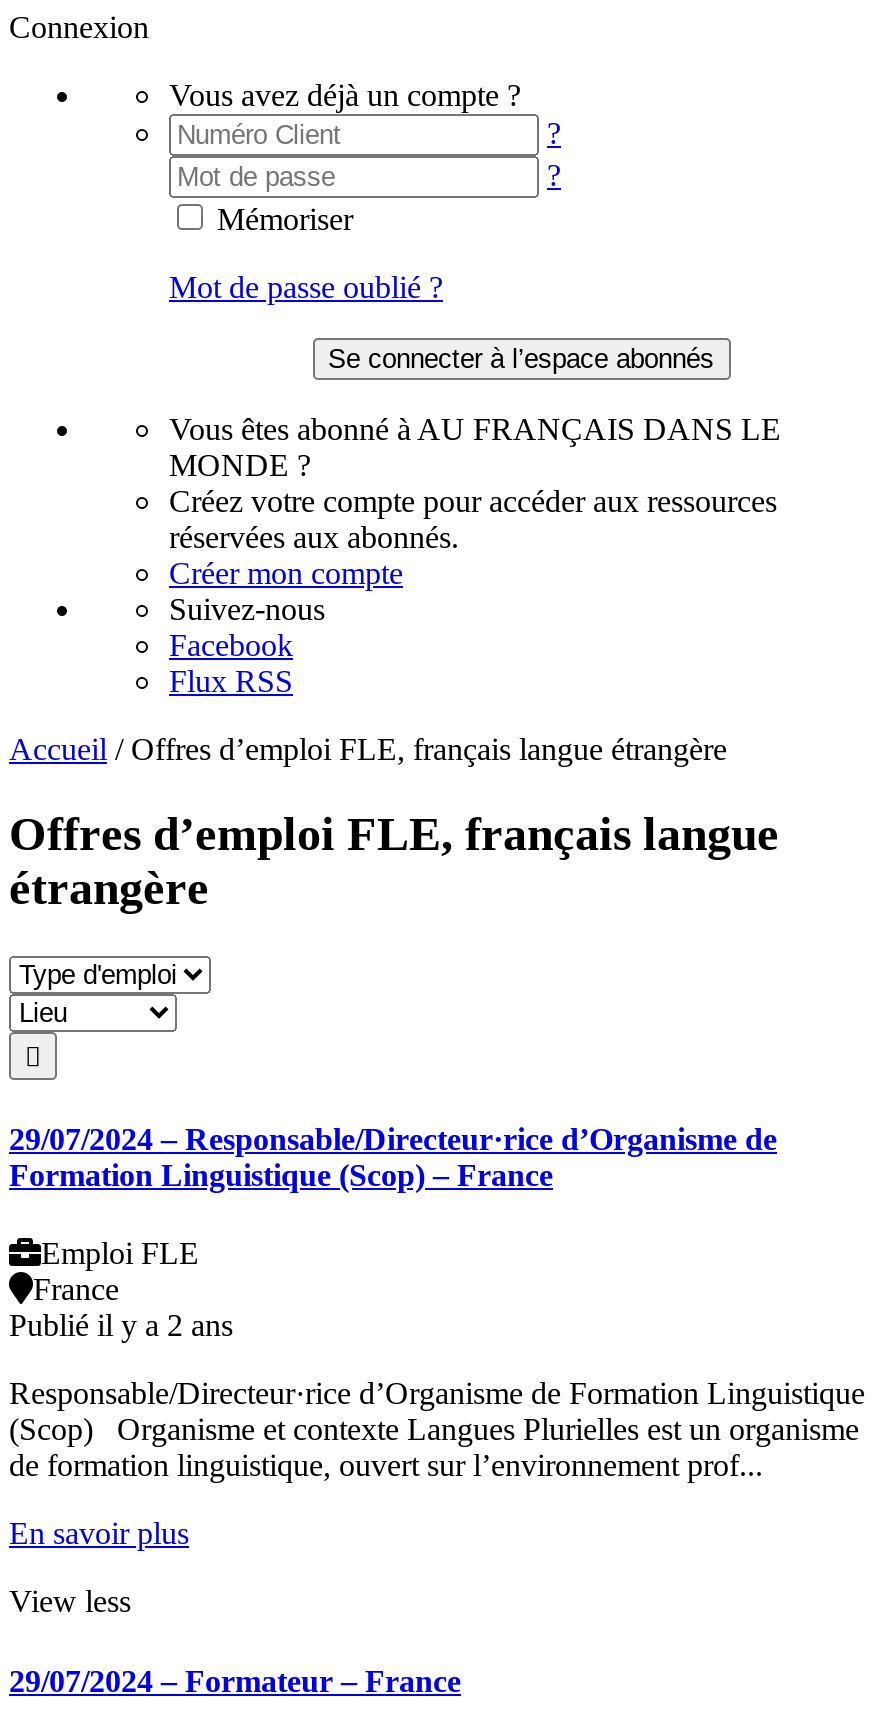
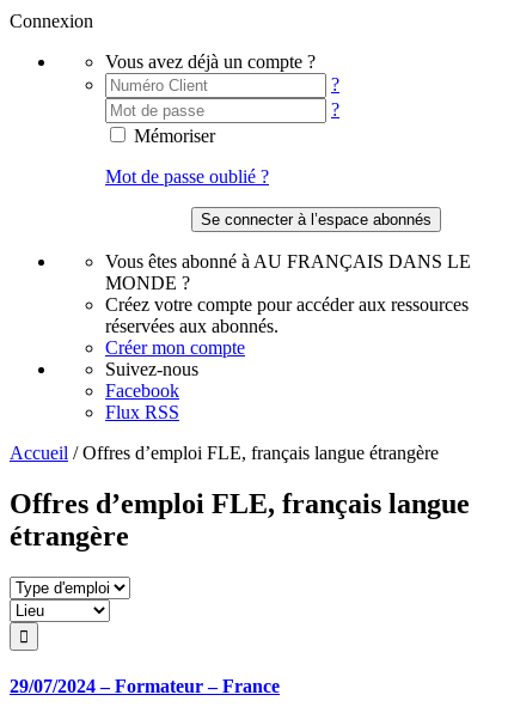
[9,1122,865,1619] 29/07/2024 – Responsable/Directeur·rice d’Organisme de | Formation Linguistique (Scop) – France | Emploi FLE | France | Publié il y a 2 ans | Responsable/Directeur·rice d’Organisme de Formation Linguistique | (Scop) Organisme et contexte Langues Plurielles est un organisme | de formation linguistique, ouvert sur l’environnement prof... | En savoir plus | View less -> none

